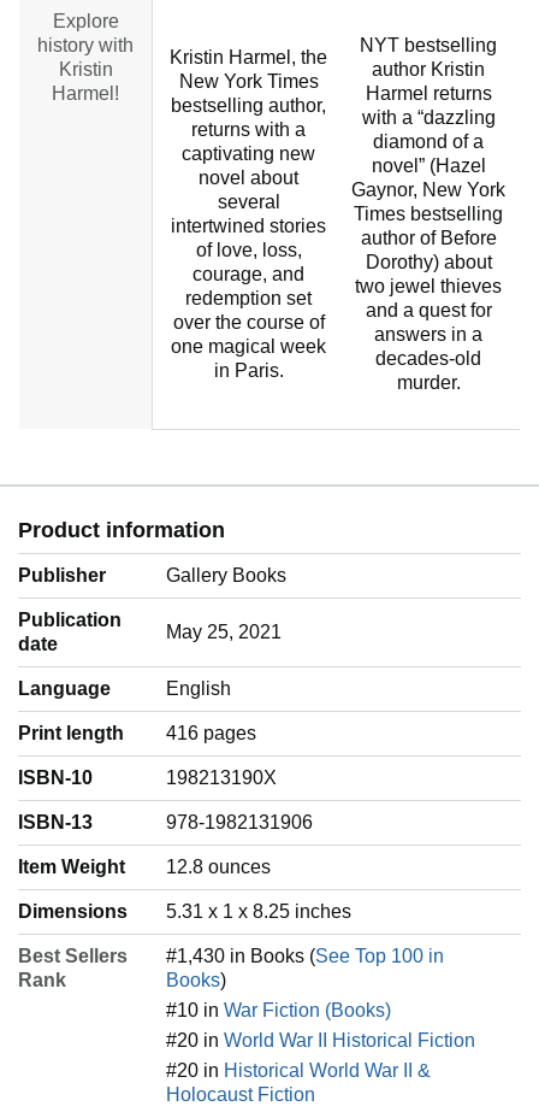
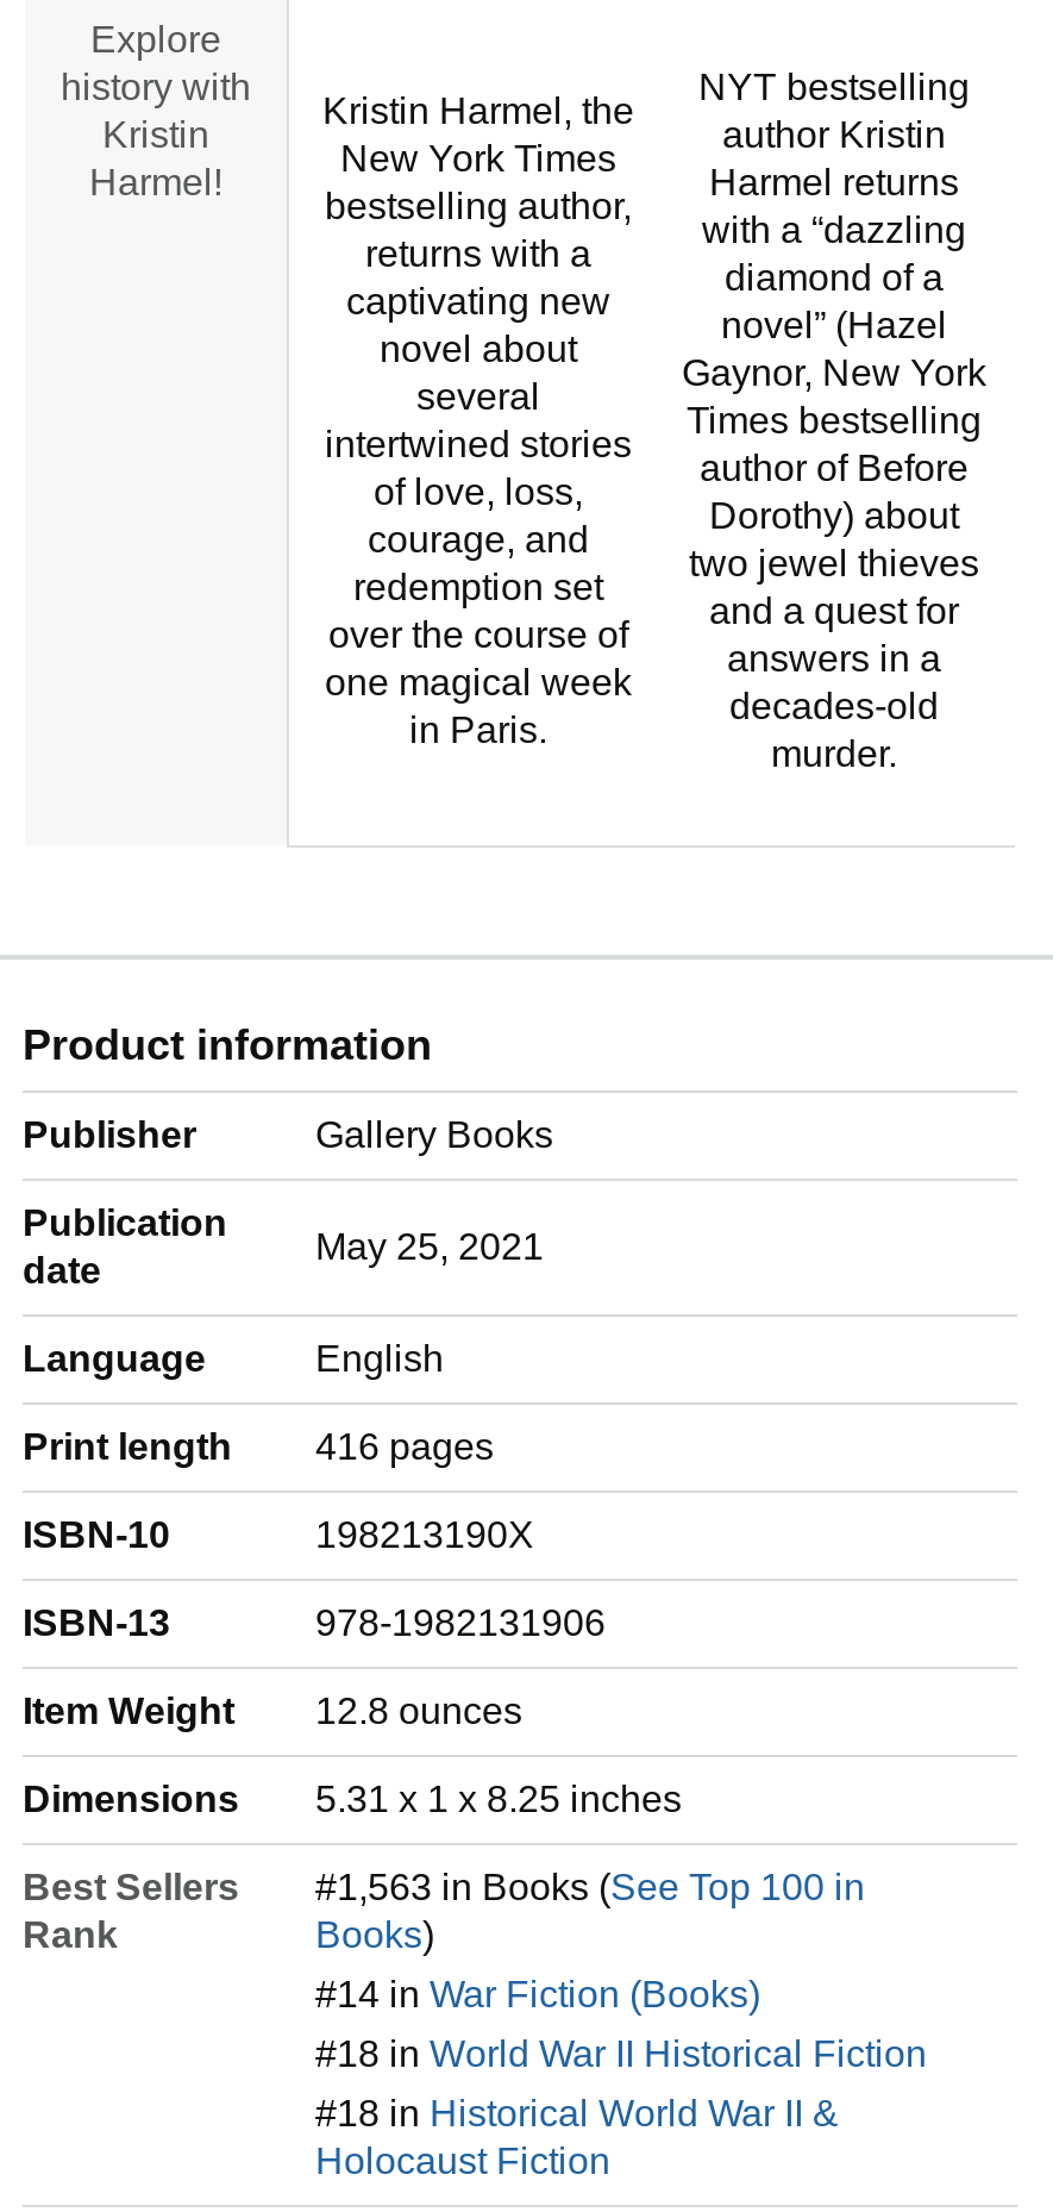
[166,946,444,966] #1,430 in Books (See Top 100 in -> [315,1867,865,1907] #1,563 in Books (See Top 100 in
[166,1000,391,1020] #10 in War Fiction (Books) -> [315,1974,760,2014] #14 in War Fiction (Books)
[166,1030,475,1051] #20 in World War II Historical Fiction -> [315,2033,927,2074] #18 in World War II Historical Fiction
[166,1060,431,1081] #20 in Historical World War II & -> [315,2093,839,2133] #18 in Historical World War II &

